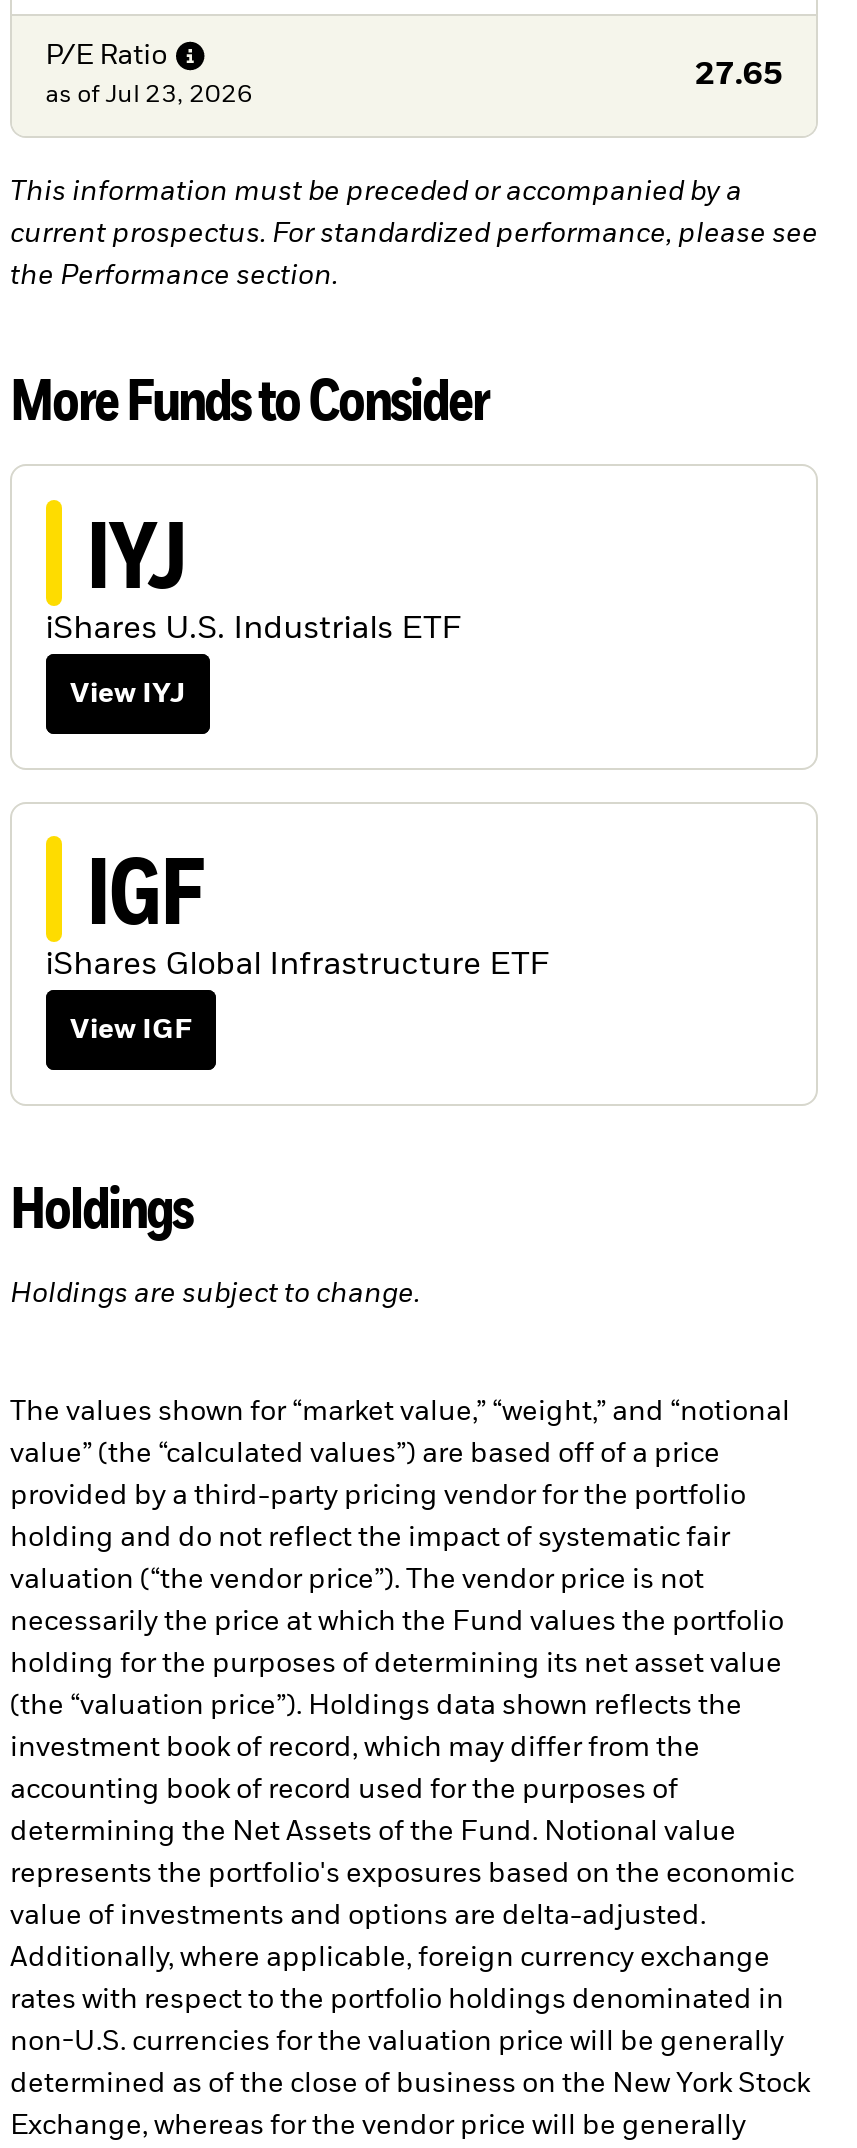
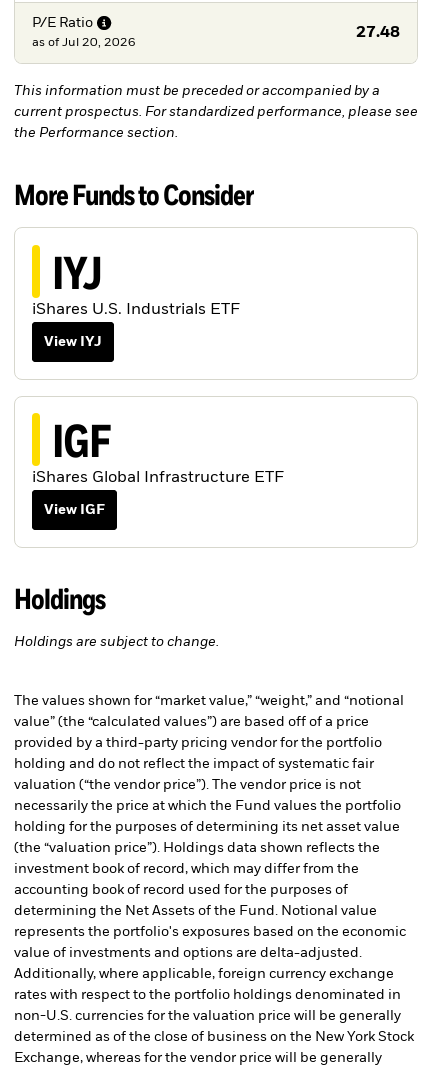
[695,60,783,92] 27.65 -> [356,25,400,41] 27.48
[45,84,253,108] as of Jul 23, 2026 -> [32,37,136,49] as of Jul 20, 2026

